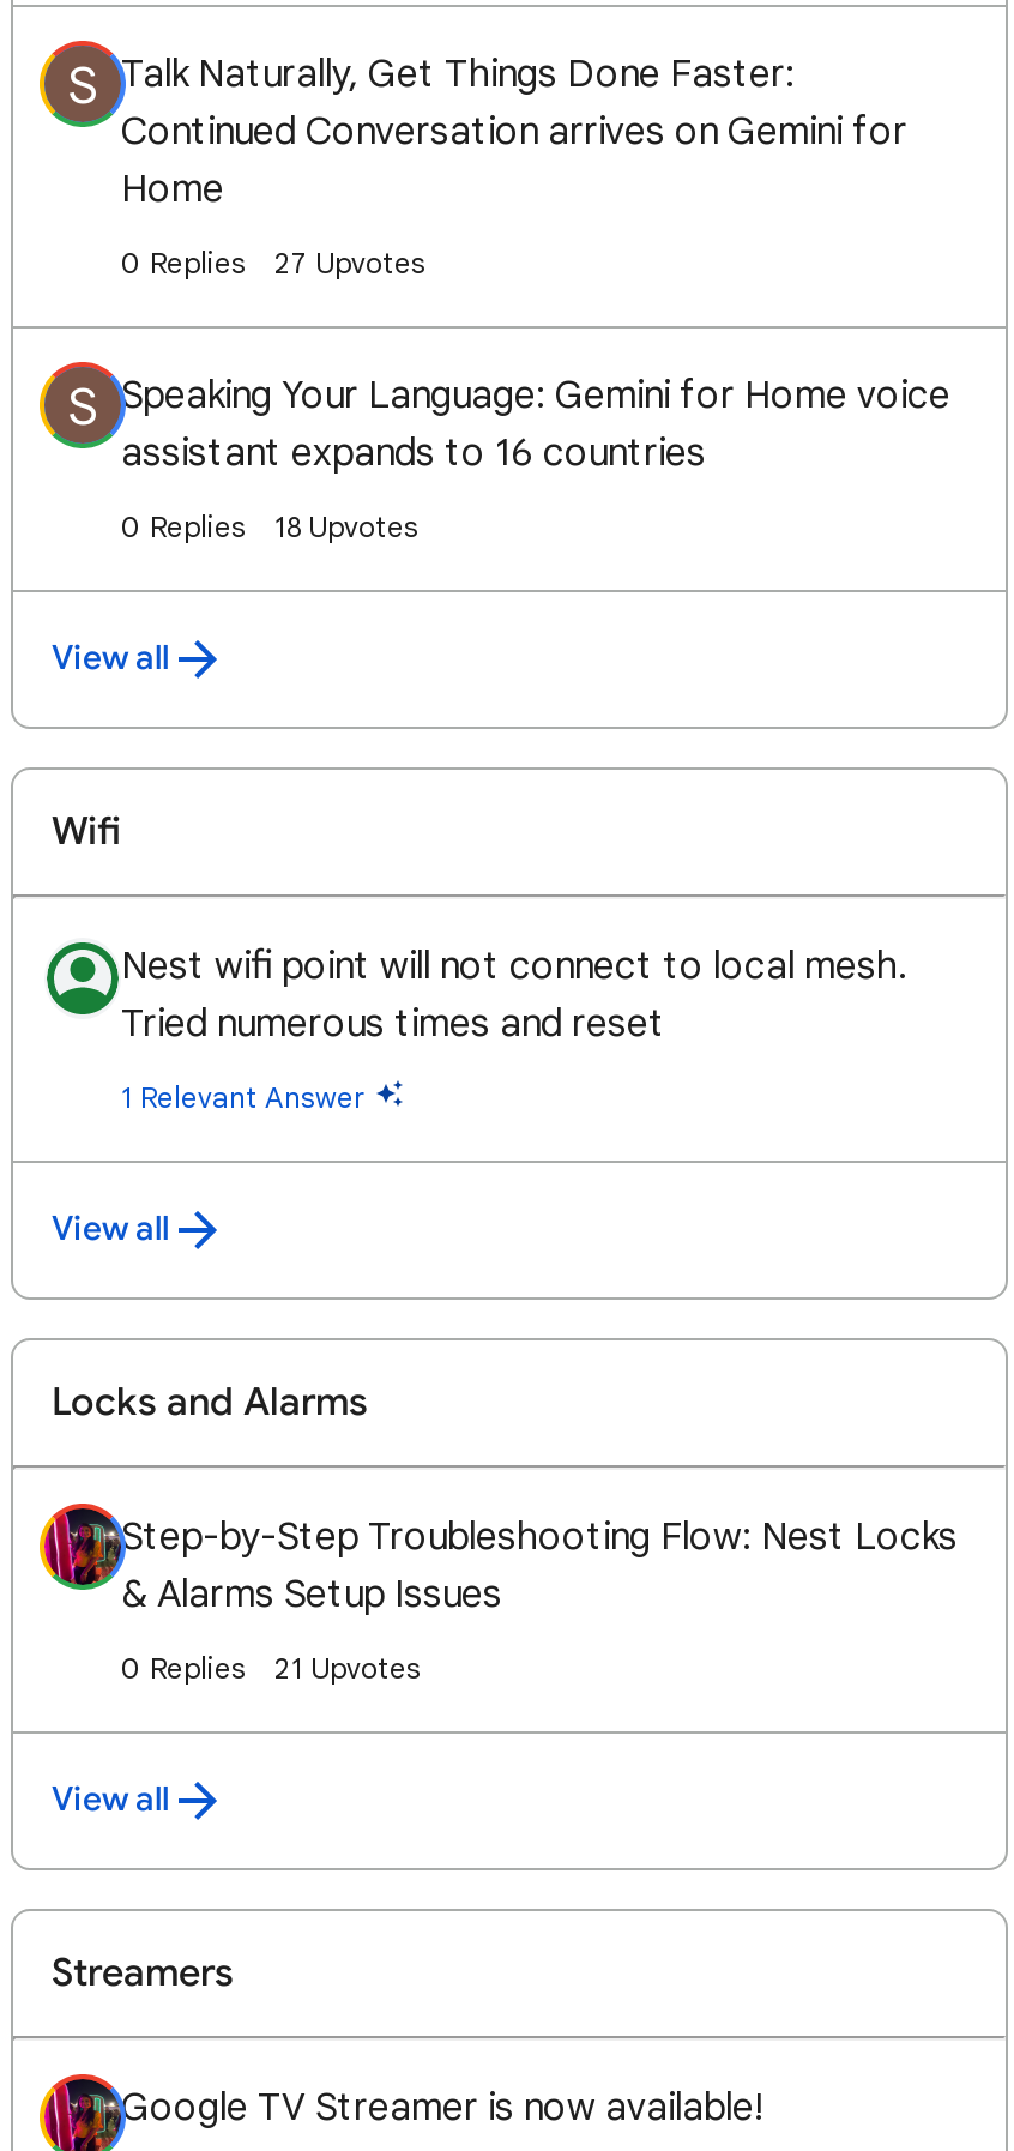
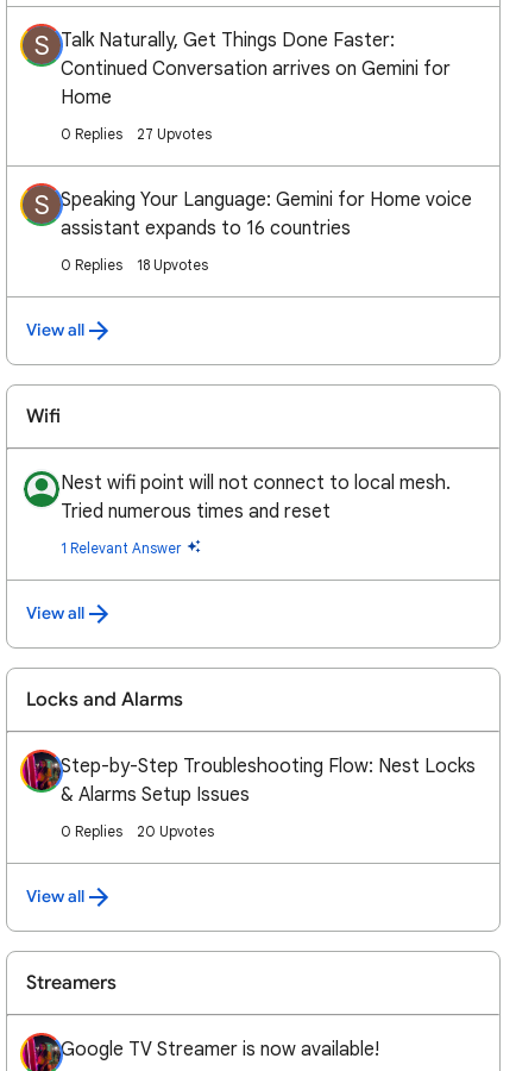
[274,1650,421,1686] 21 Upvotes -> [137,822,214,840] 20 Upvotes

